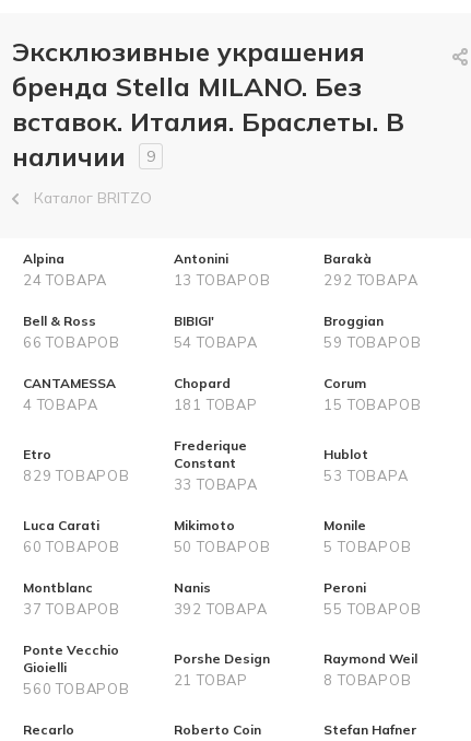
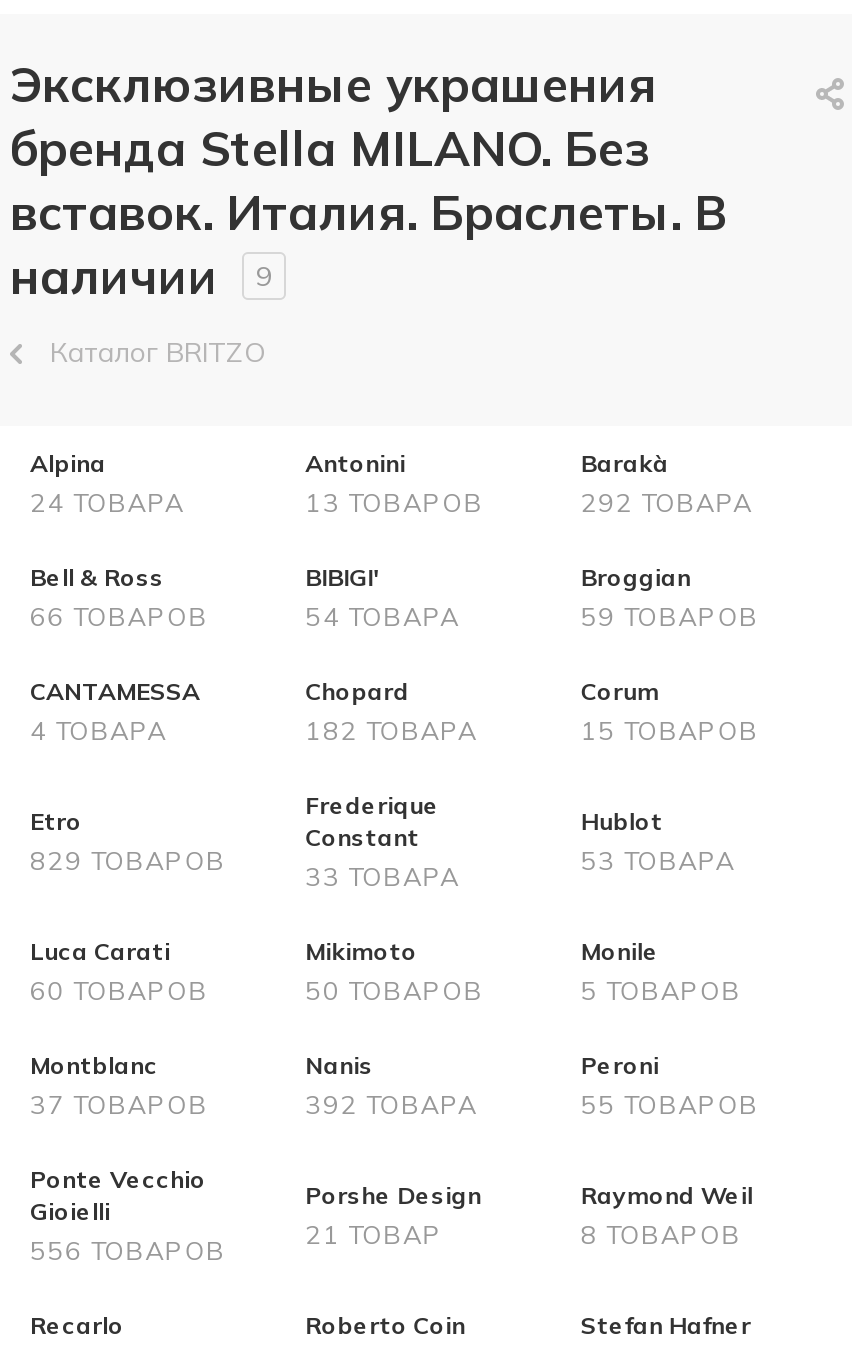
[173,396,258,413] 181 ТОВАР -> [305,714,477,746] 182 ТОВАРА
[23,680,130,697] 560 ТОВАРОВ -> [30,1234,226,1266] 556 ТОВАРОВ

